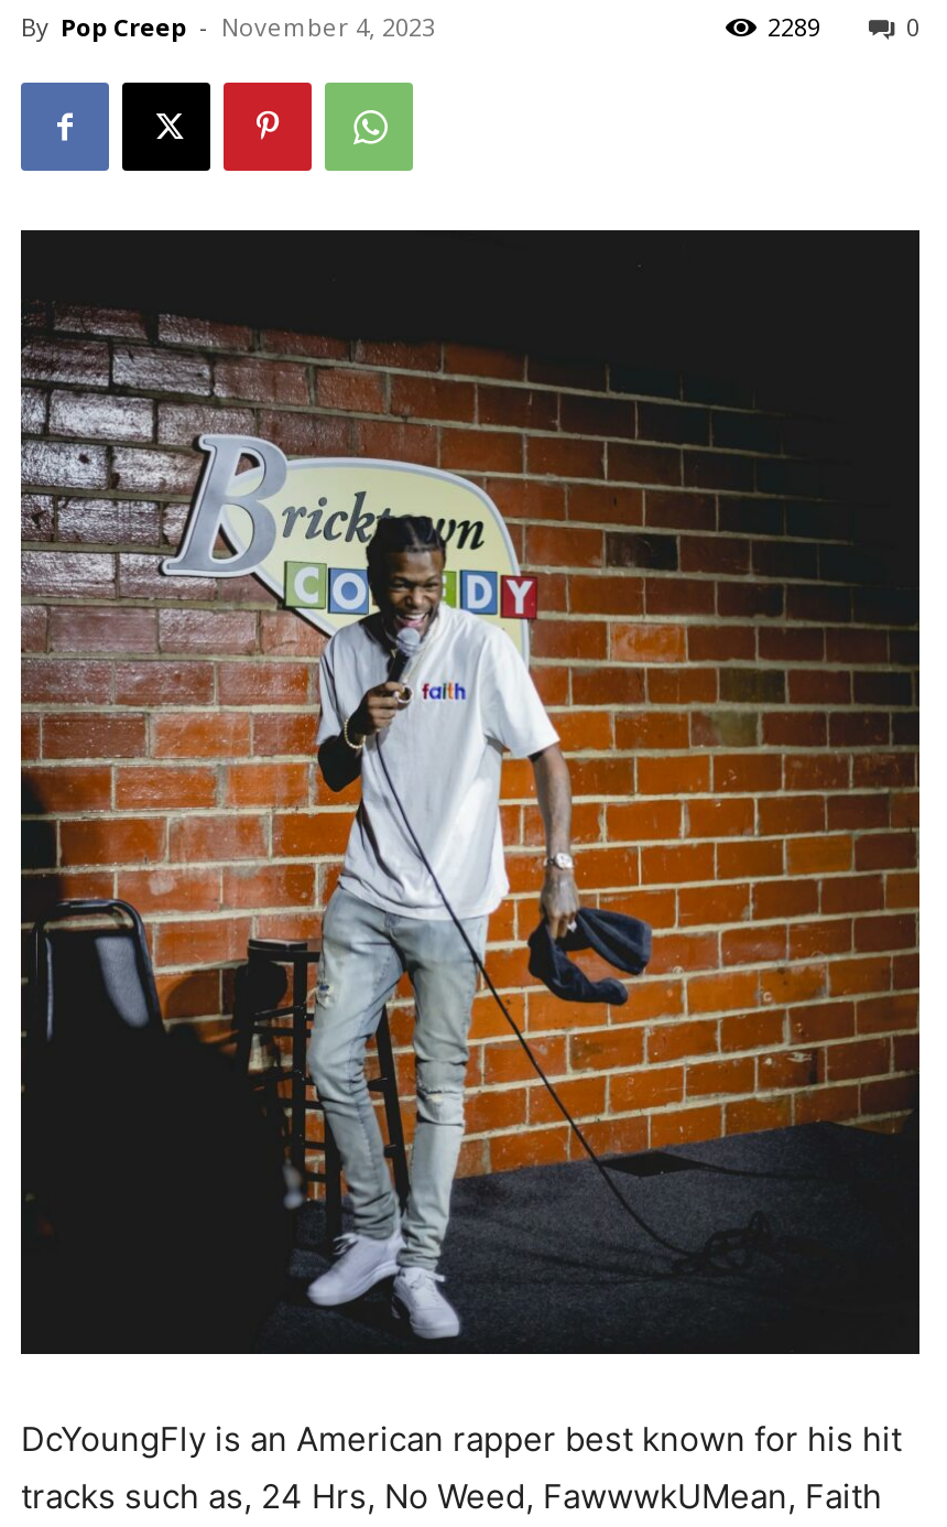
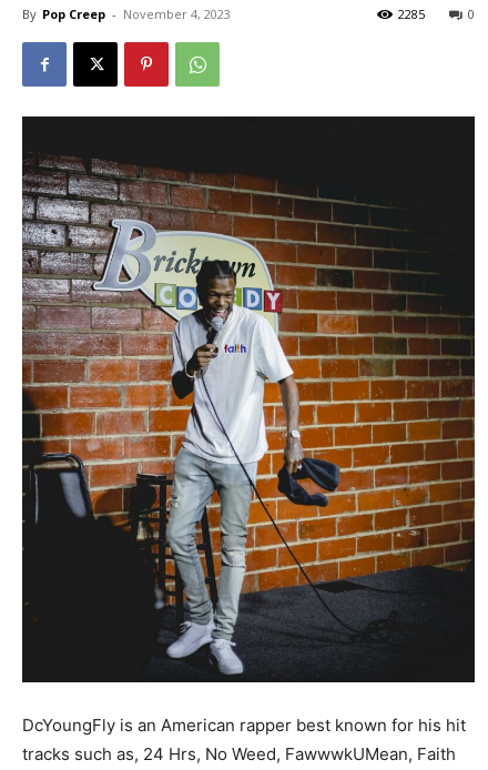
[768,10,820,43] 2289 -> [398,6,425,22] 2285

